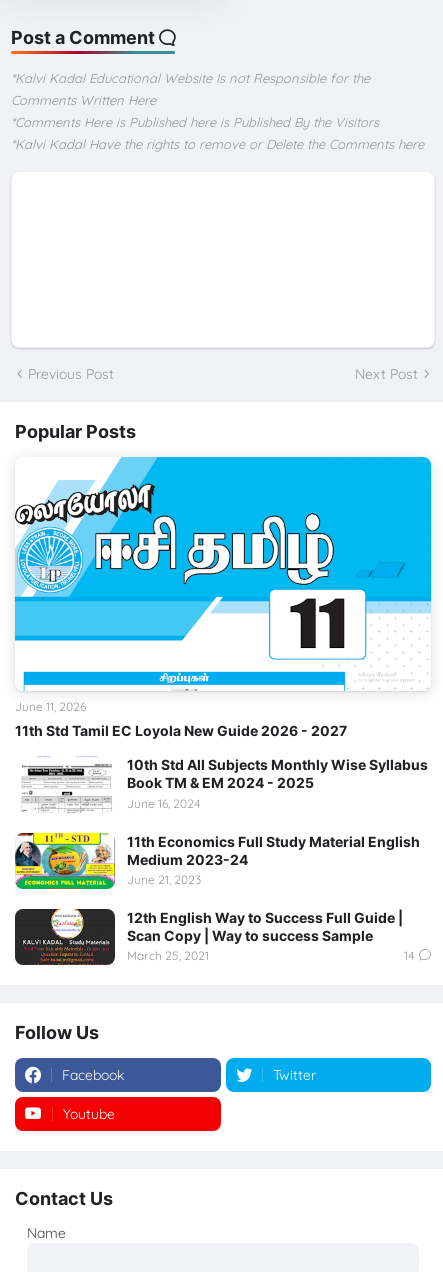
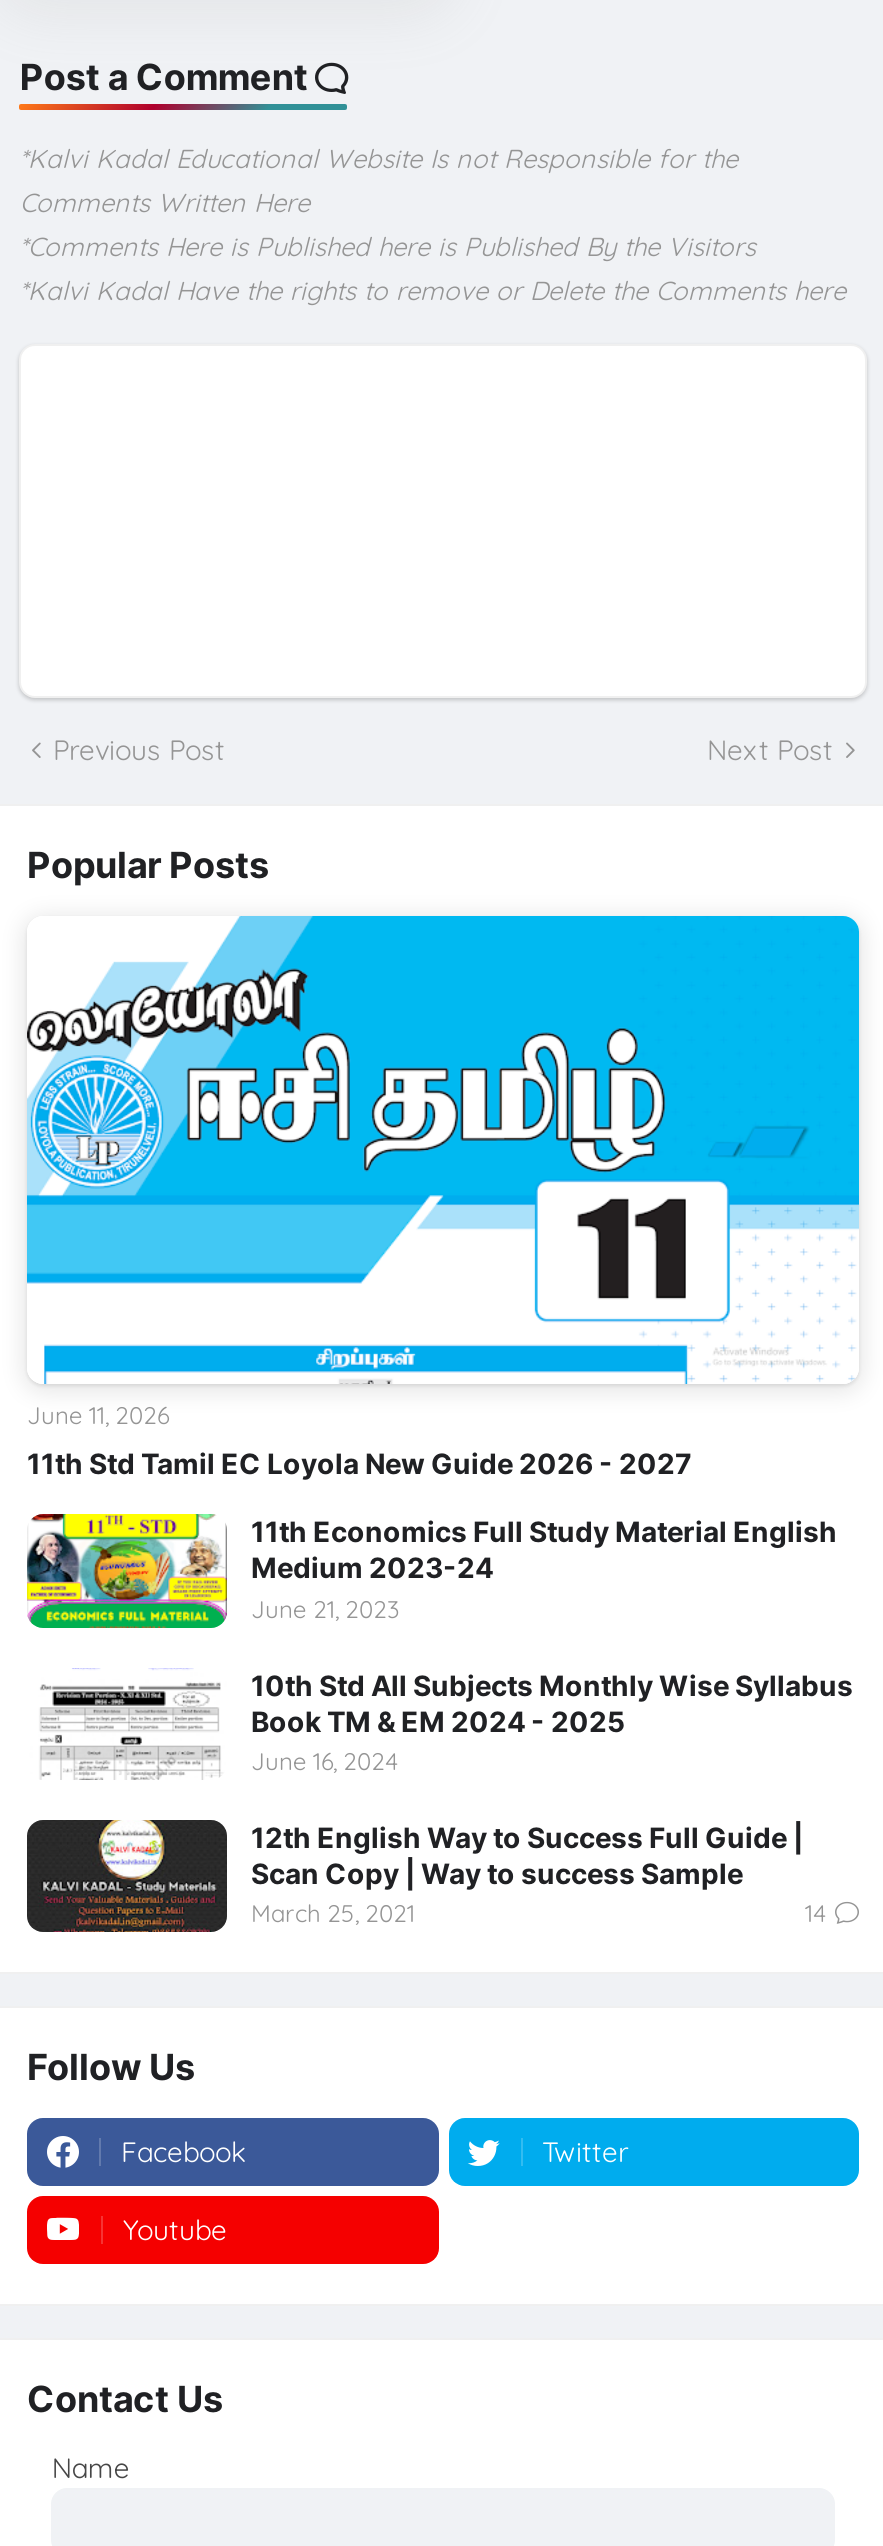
moved [127,756,428,811] -> [251,1667,853,1776]: 10th Std All Subjects Monthly Wise Syllabus | Book TM & EM 2024 - 2025 | June 16, 2024
moved [14,832,420,890] -> [25,1512,837,1630]: [image] | 11th Economics Full Study Material English | Medium 2023-24 | June 21, 2023

